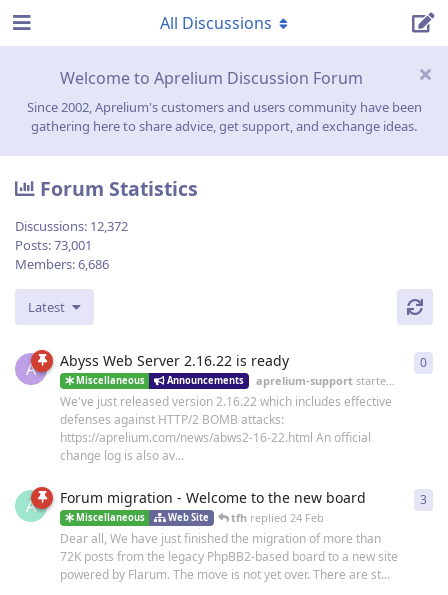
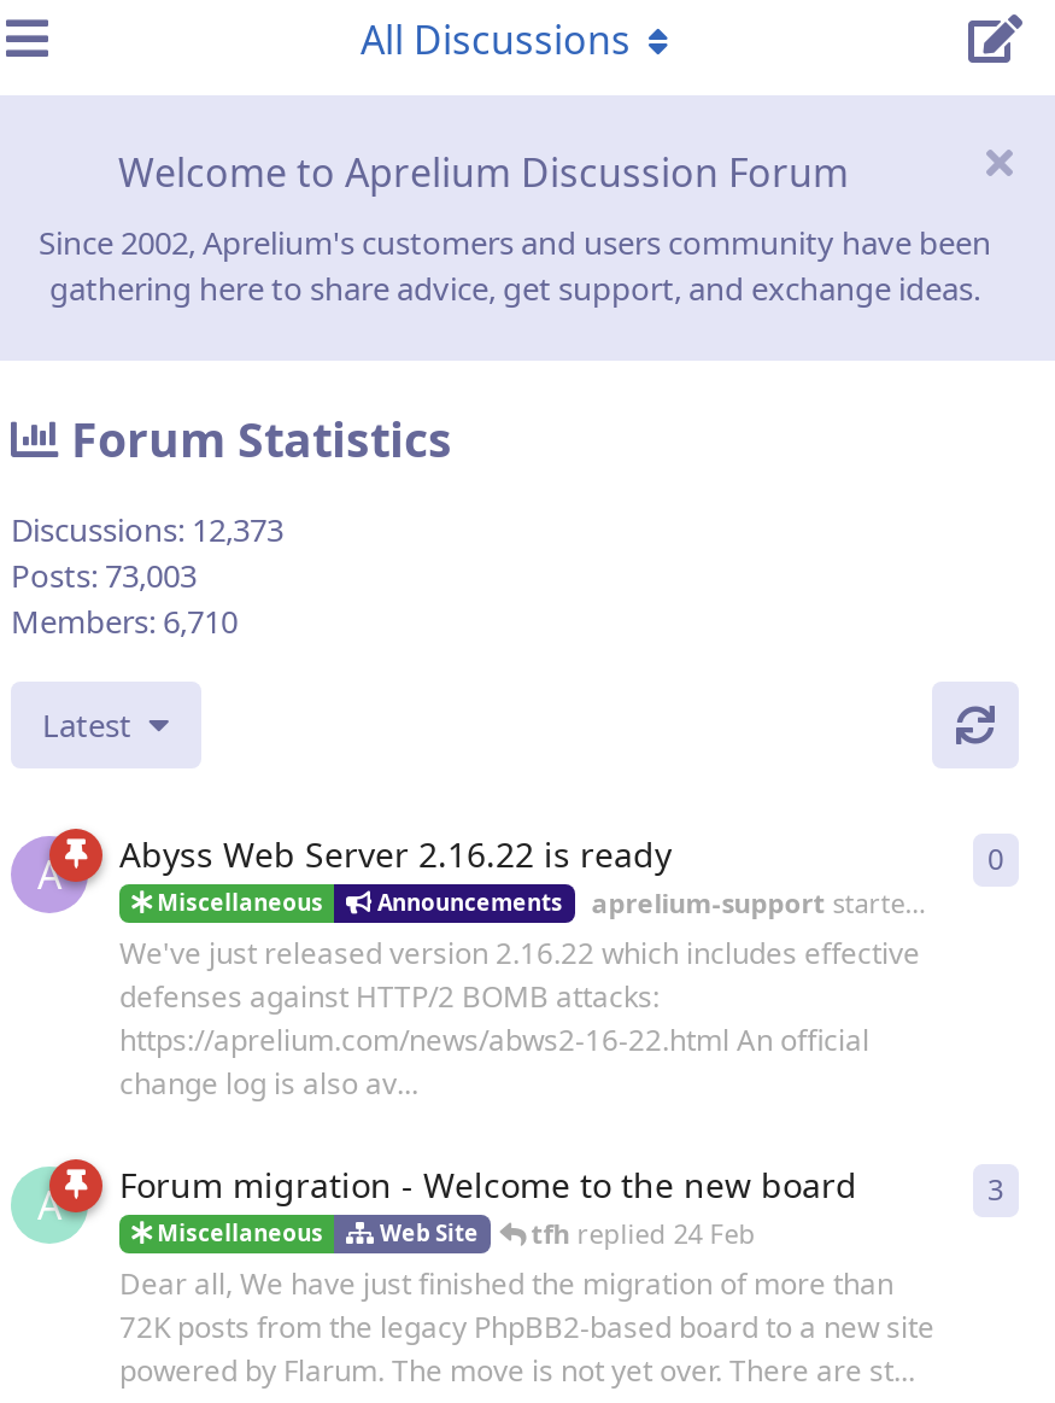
[15,217,128,235] Discussions: 12,372 -> [11,508,283,552] Discussions: 12,373
[15,236,92,254] Posts: 73,001 -> [11,554,197,598] Posts: 73,003
[15,255,109,273] Members: 6,686 -> [11,600,238,643] Members: 6,710

